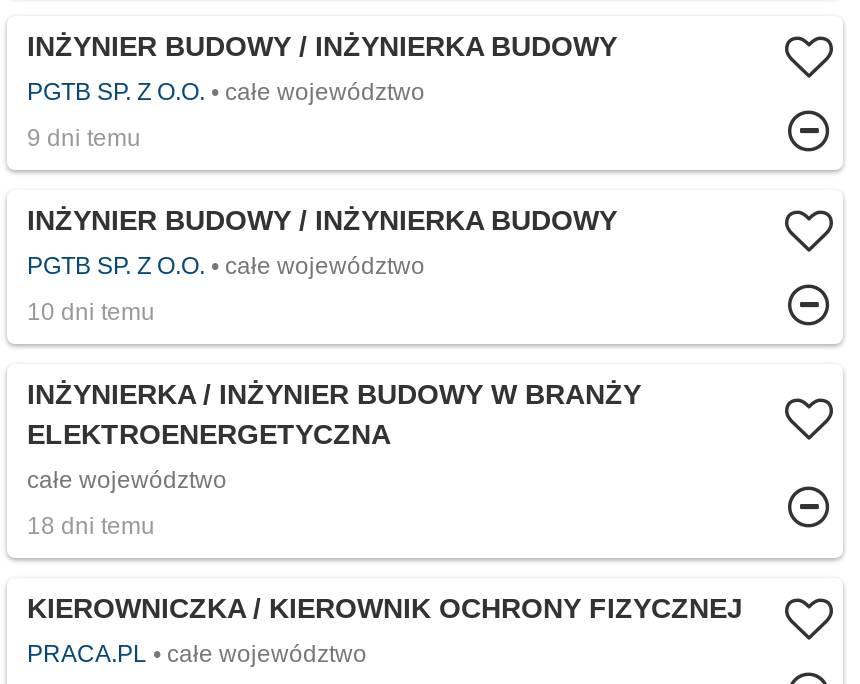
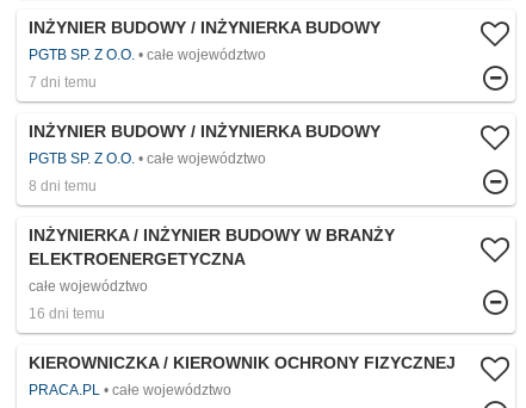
[27,125,141,153] 9 dni temu -> [29,74,97,91] 7 dni temu
[27,299,155,327] 10 dni temu -> [29,178,97,195] 8 dni temu
[27,513,155,541] 18 dni temu -> [29,306,105,323] 16 dni temu

